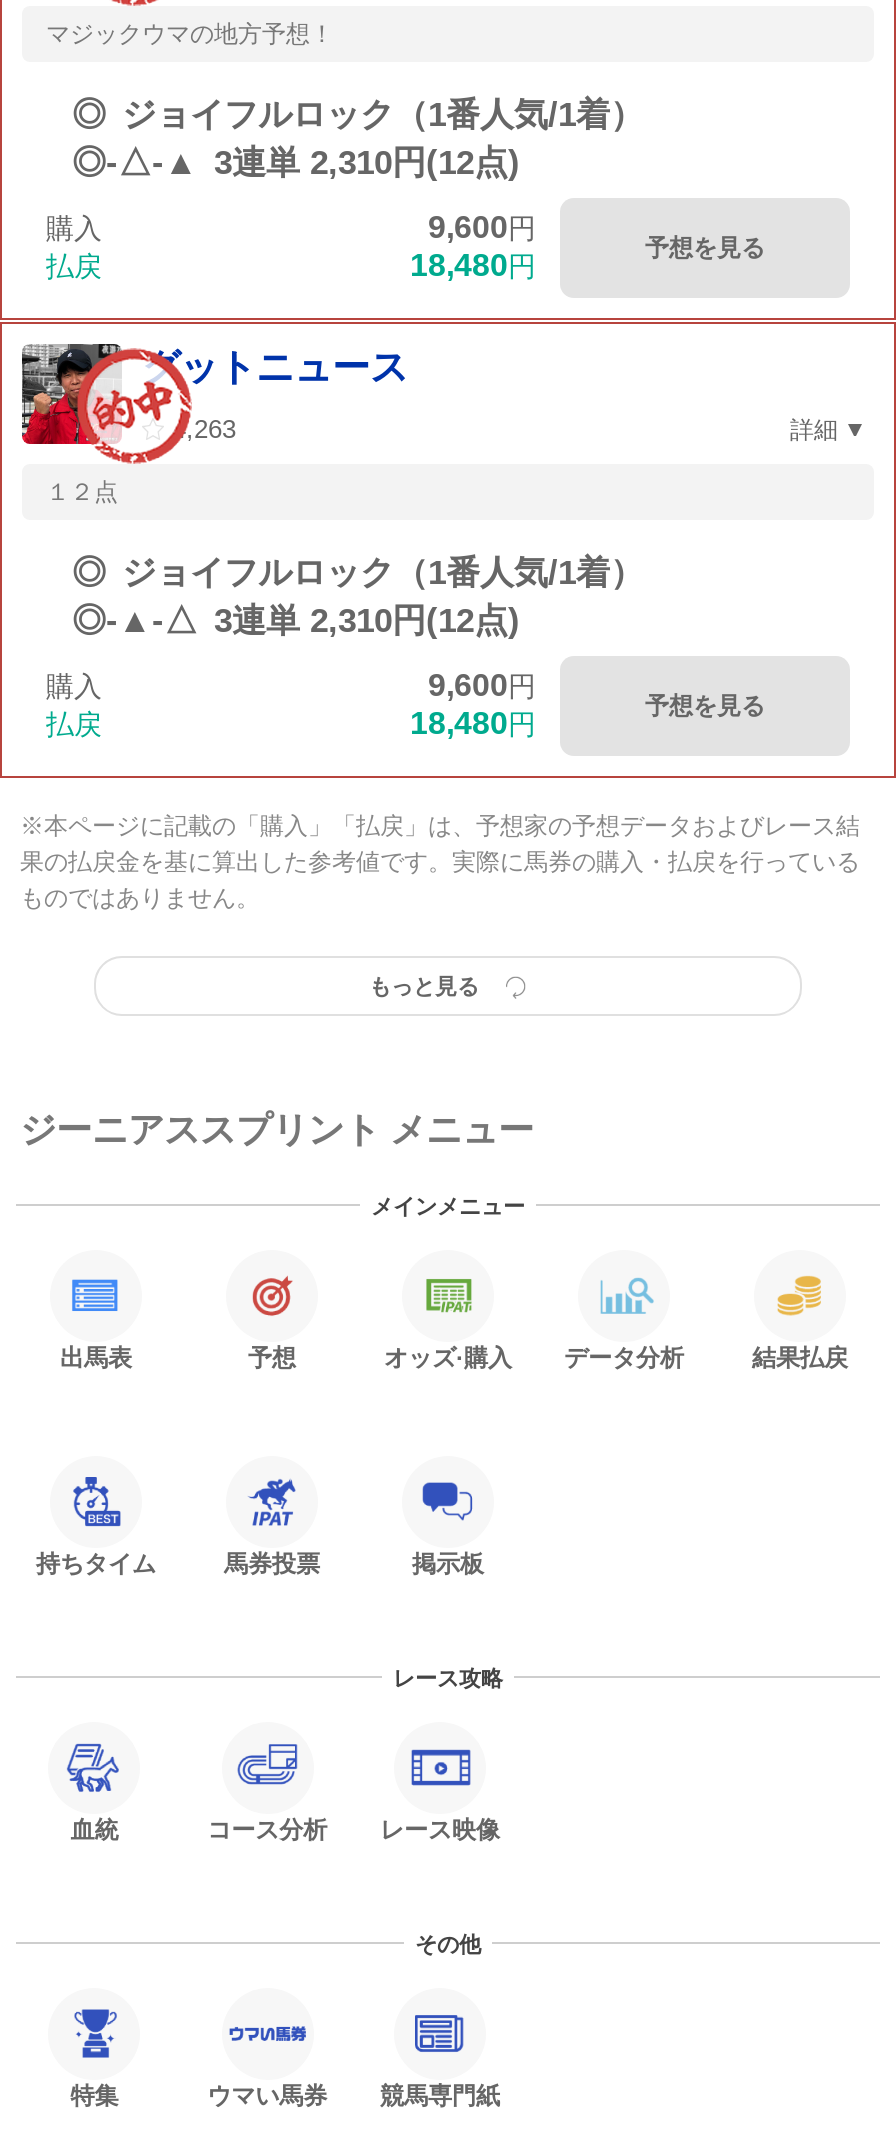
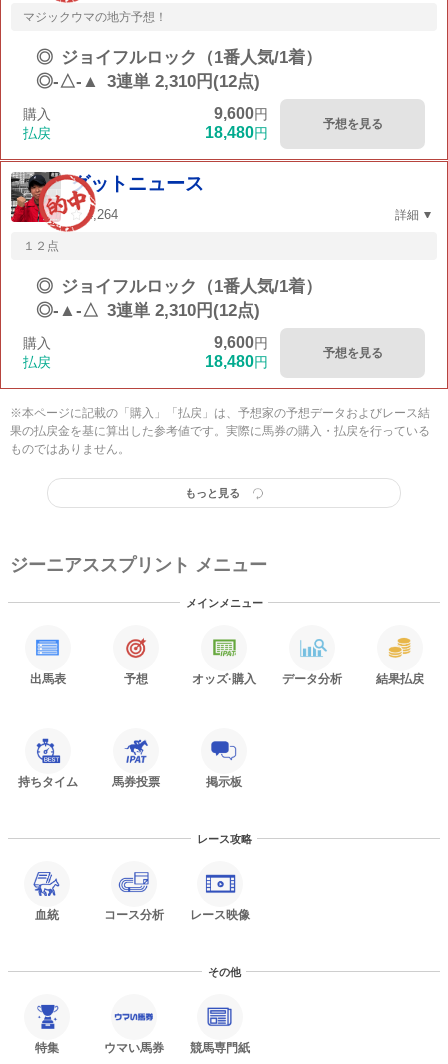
[172,414,236,444] 4,263 -> [86,207,118,222] 4,264

